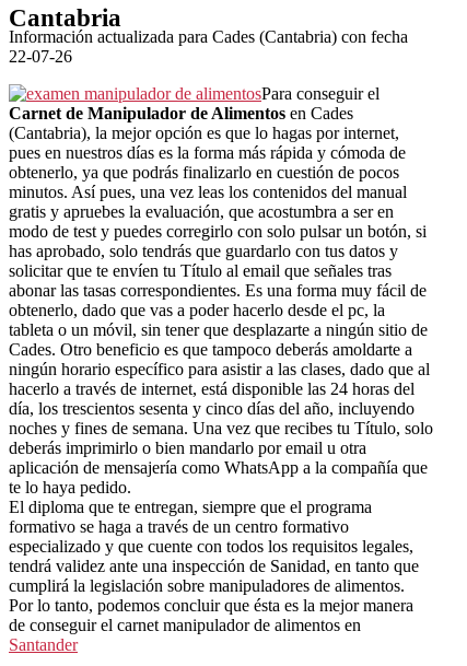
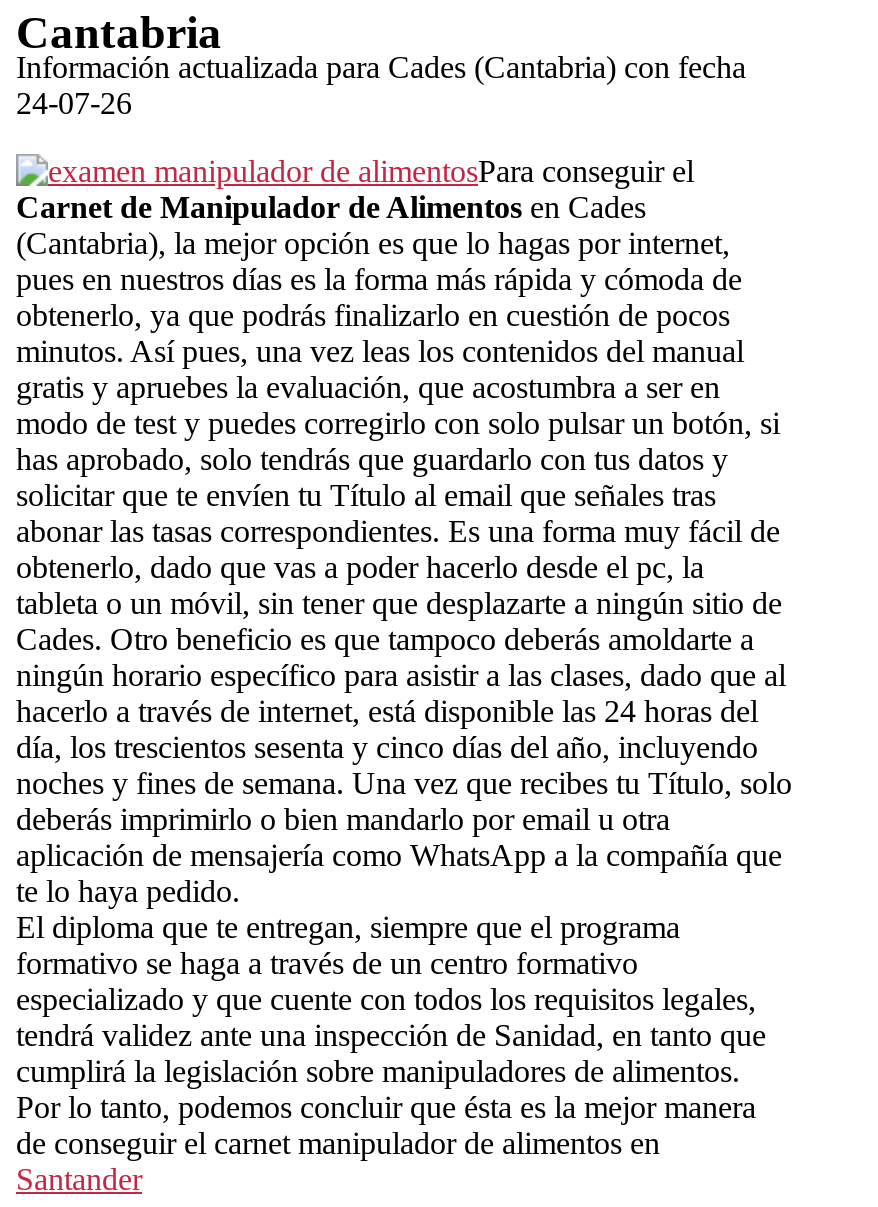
[9,47,72,65] 22-07-26 -> [16,85,132,119] 24-07-26

